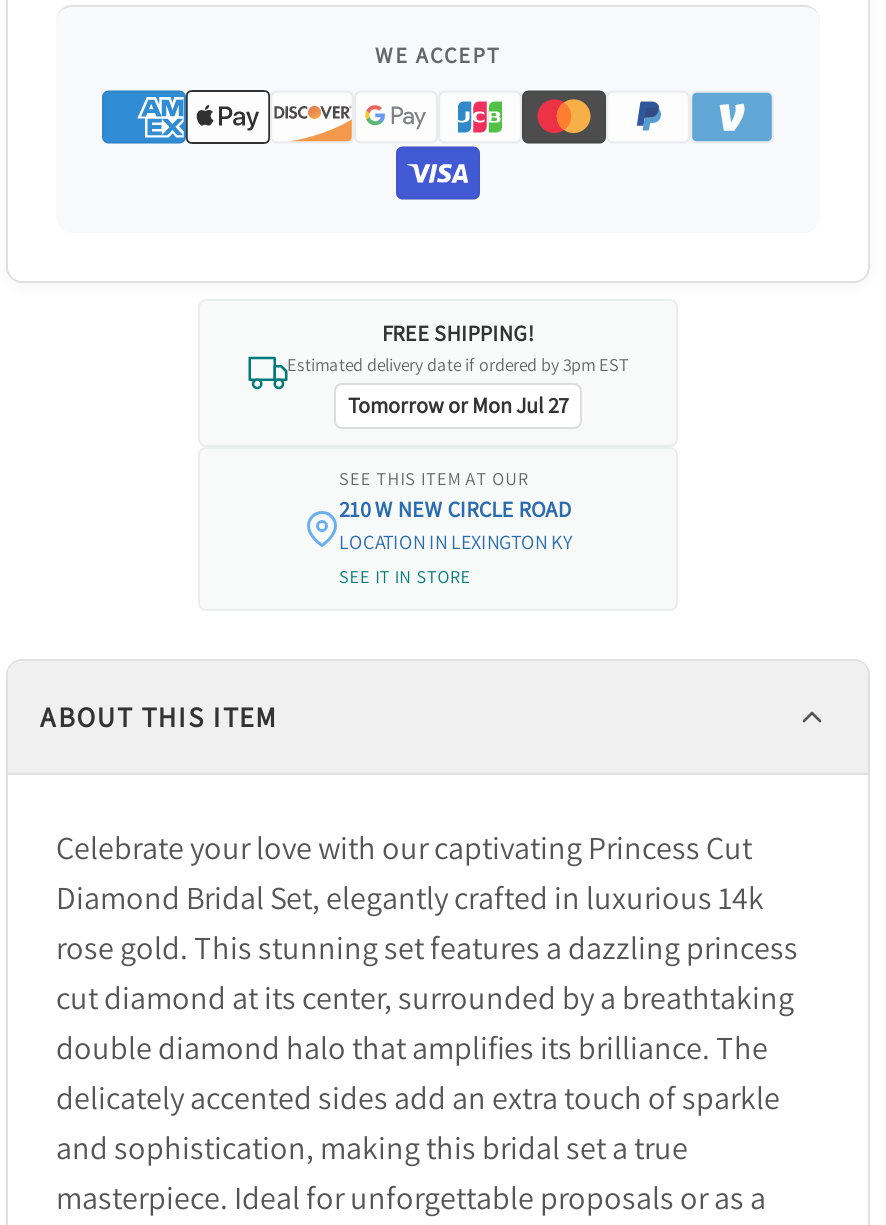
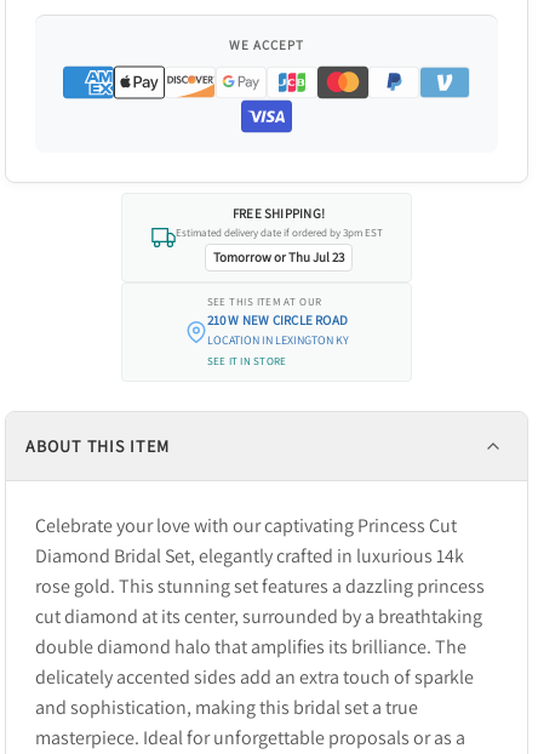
[348,391,568,419] Tomorrow or Mon Jul 27 -> [213,249,344,265] Tomorrow or Thu Jul 23

